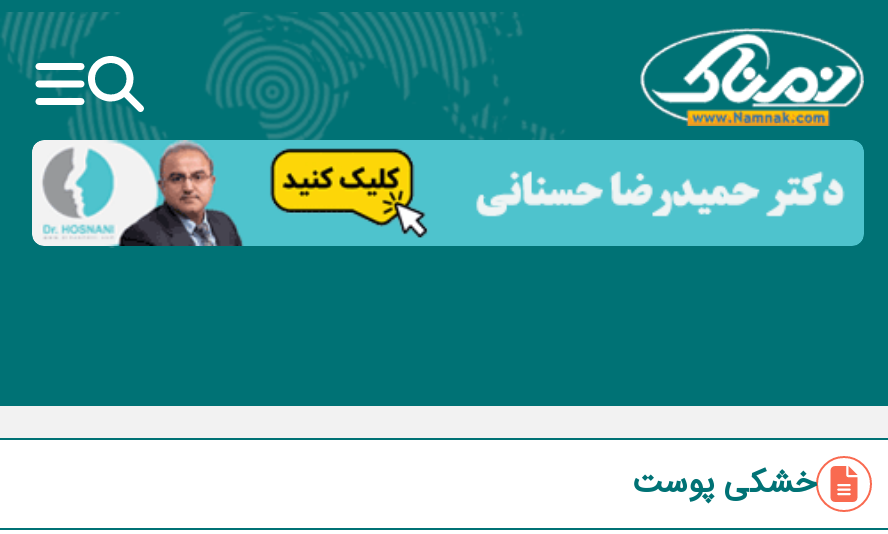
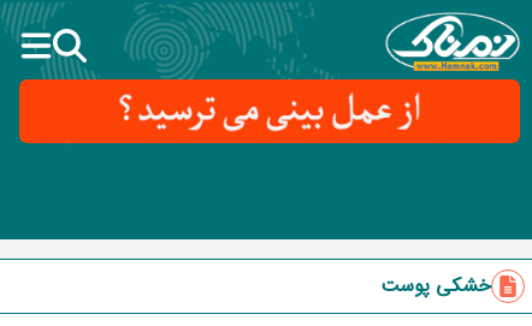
[30,138,866,248] [image] -> [18,78,521,144] [image]

